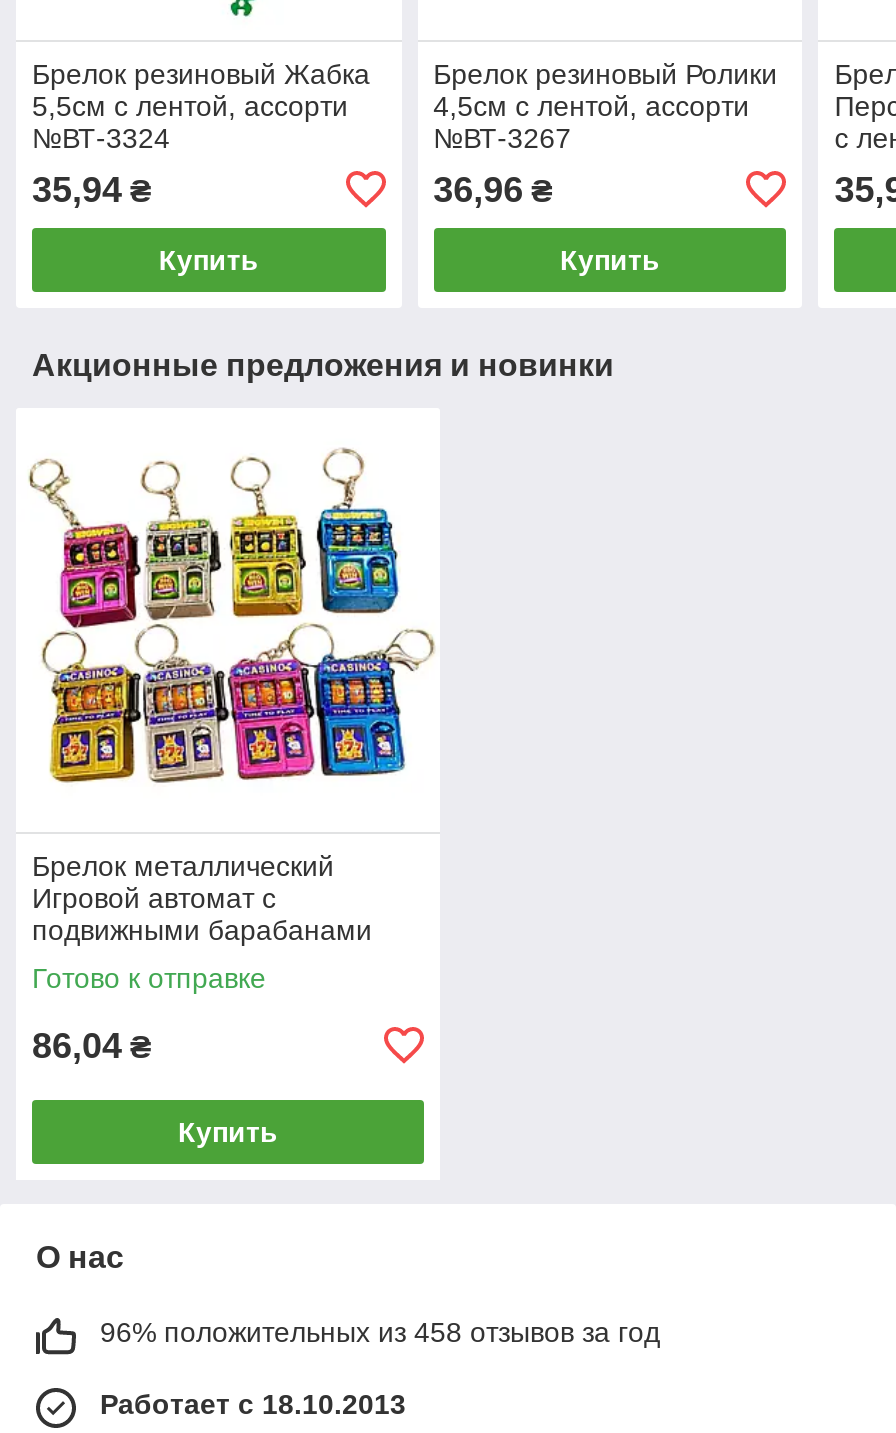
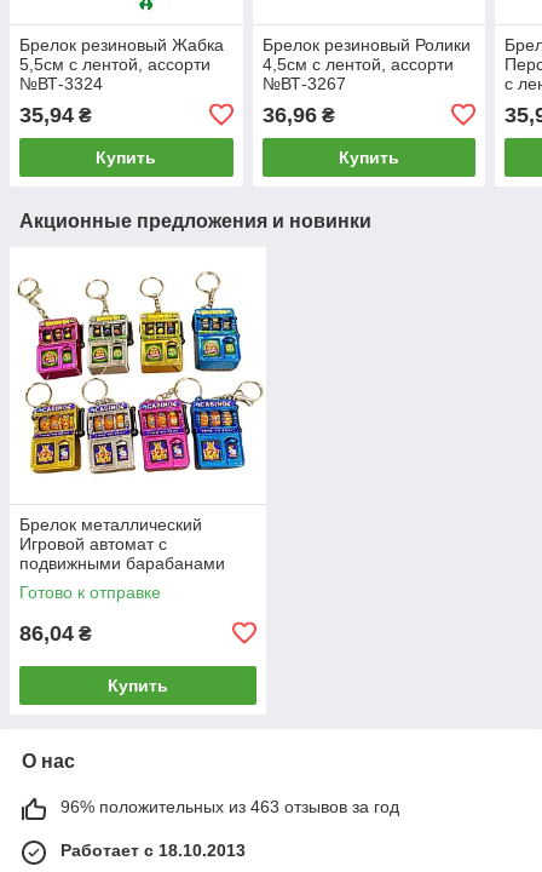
[100,1316,660,1348] 96% положительных из 458 отзывов за год -> [60,797,399,816] 96% положительных из 463 отзывов за год

